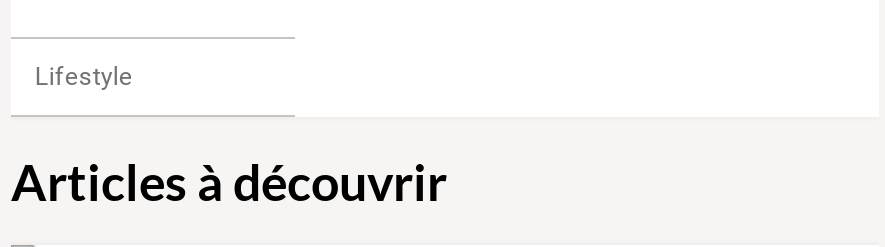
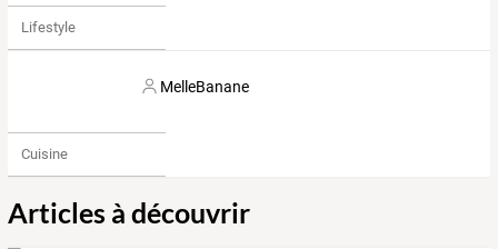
none -> [21,146,68,162] Cuisine
none -> [160,78,249,95] MelleBanane

